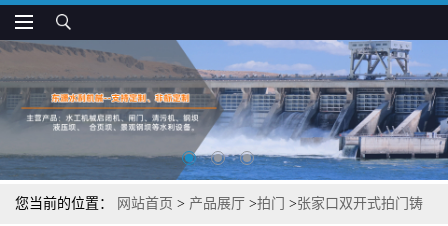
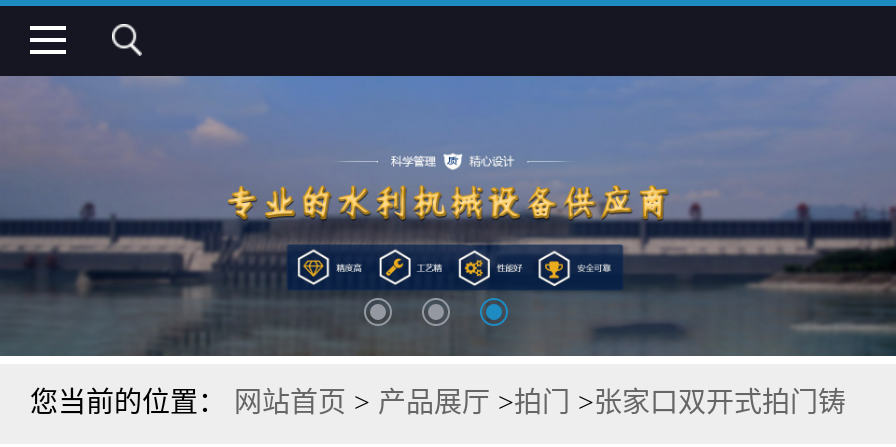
[3,39,445,181] [image] -> [6,74,890,358] [image]

